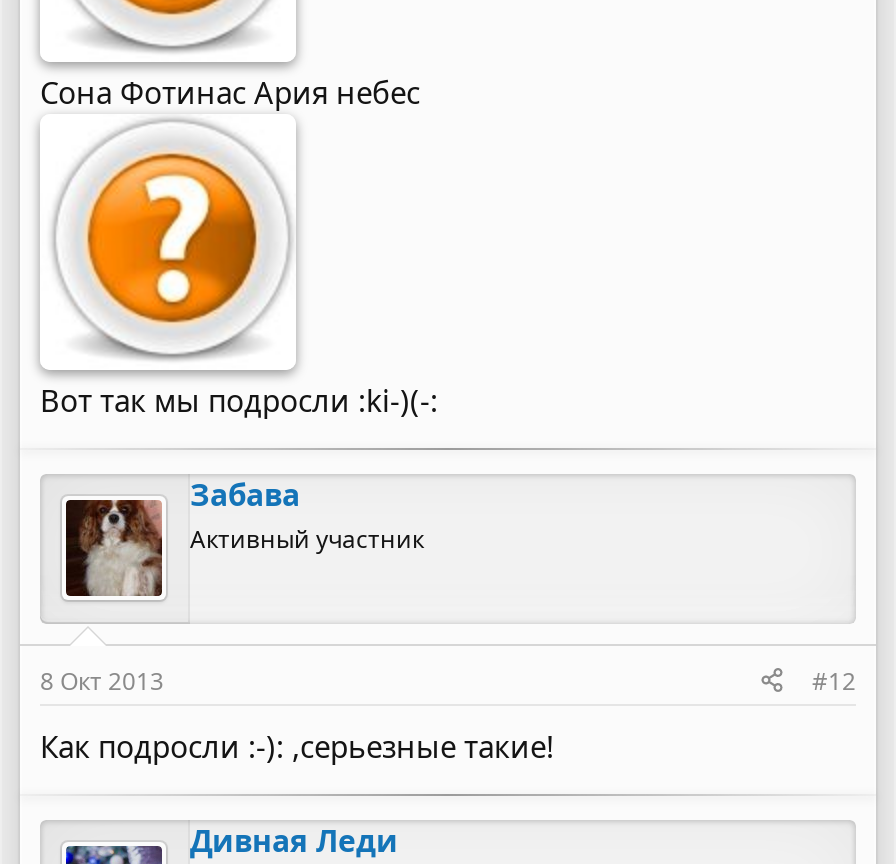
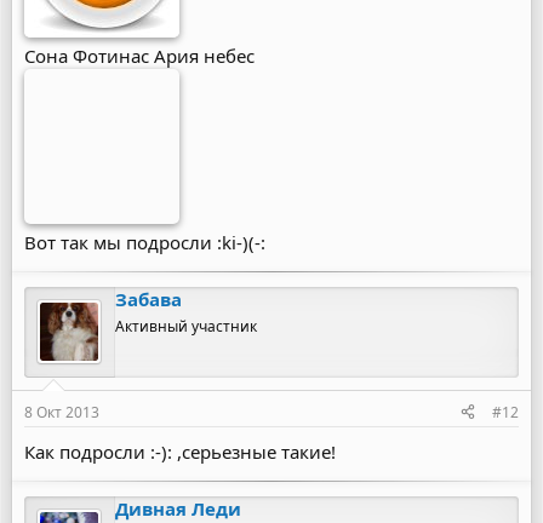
[52,118,292,360] [image] -> none

